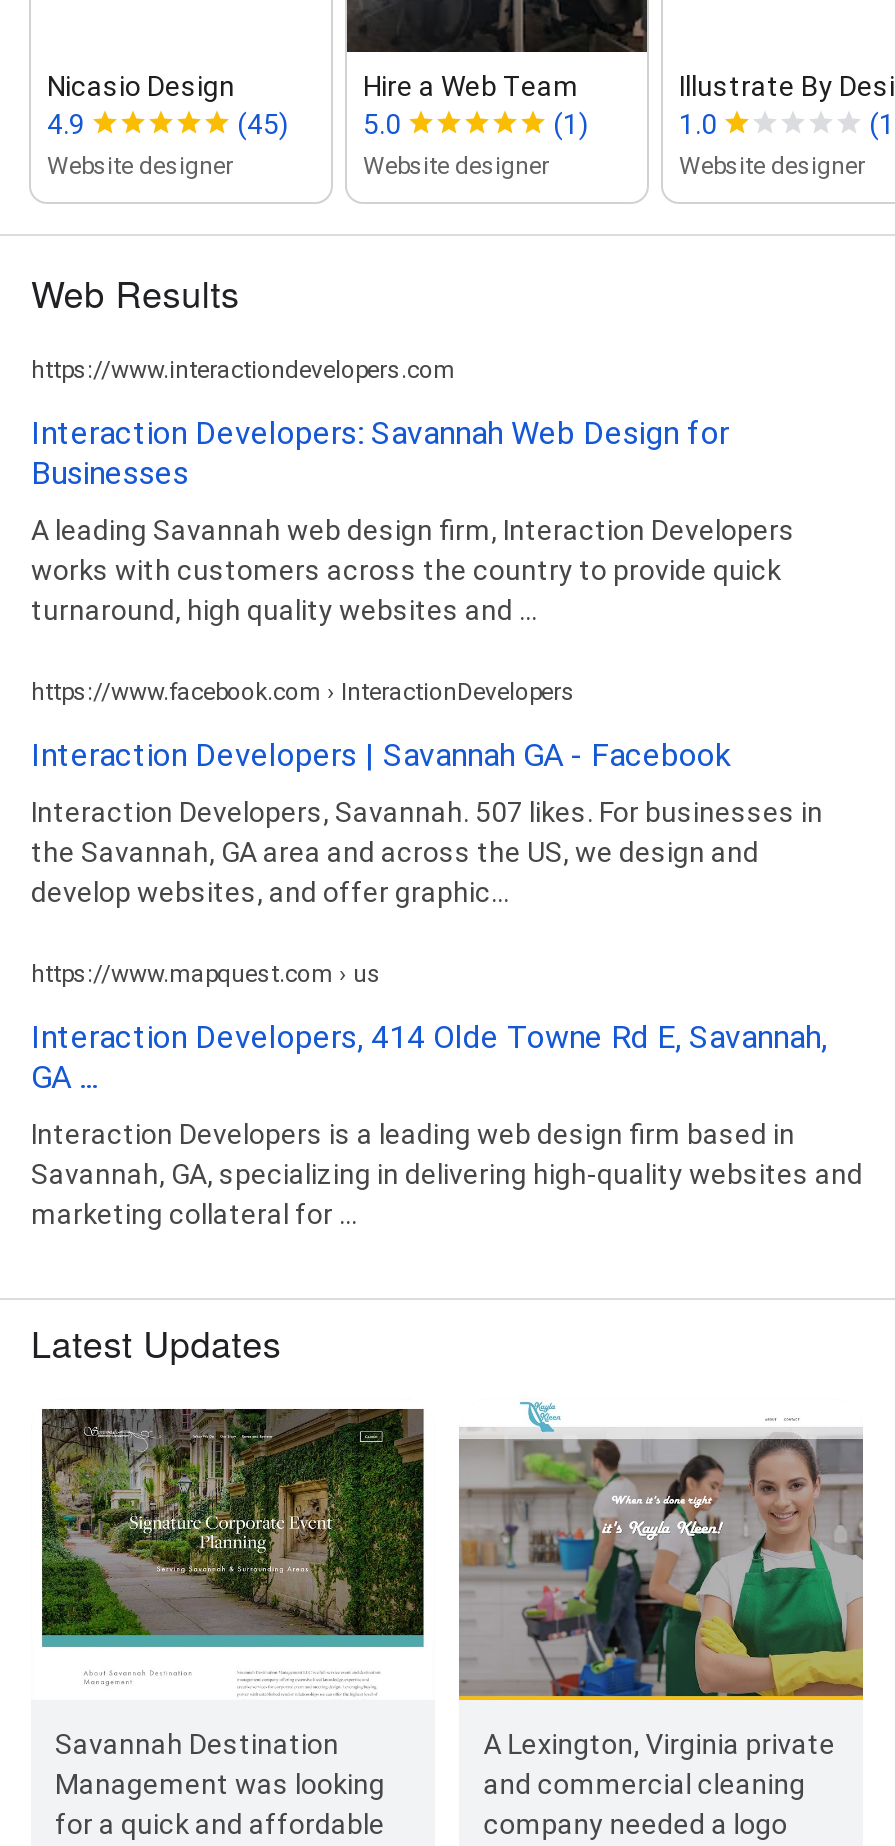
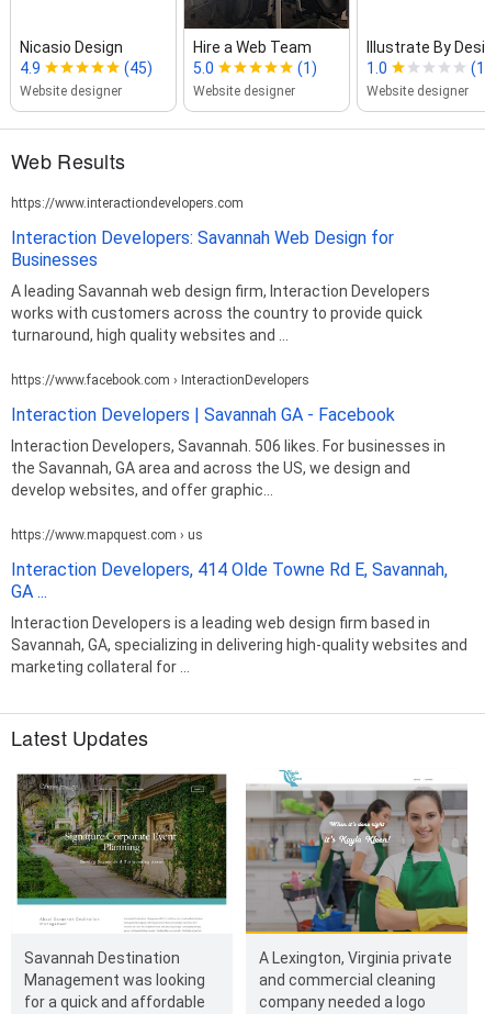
[31,795,823,827] Interaction Developers, Savannah. 507 likes. For businesses in -> [11,437,445,454] Interaction Developers, Savannah. 506 likes. For businesses in

